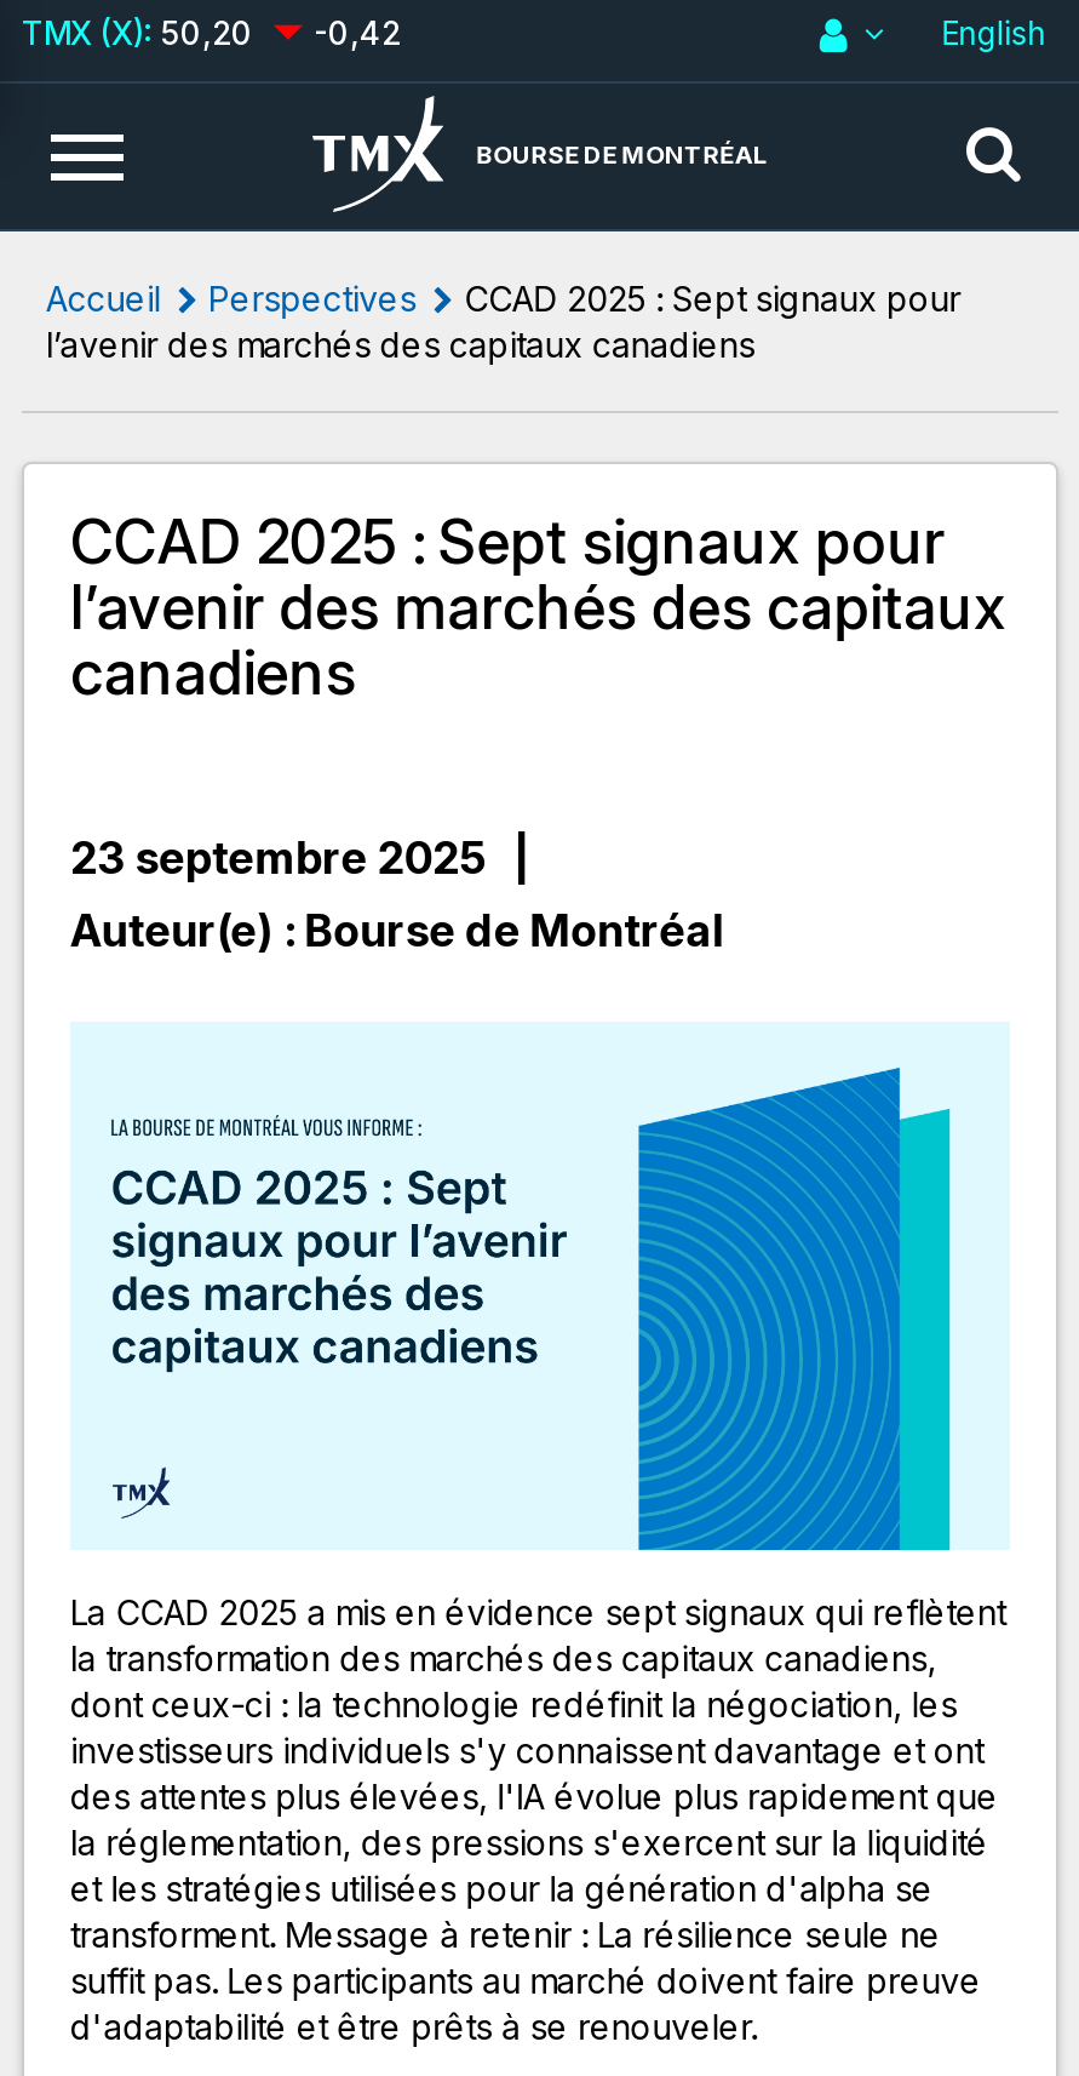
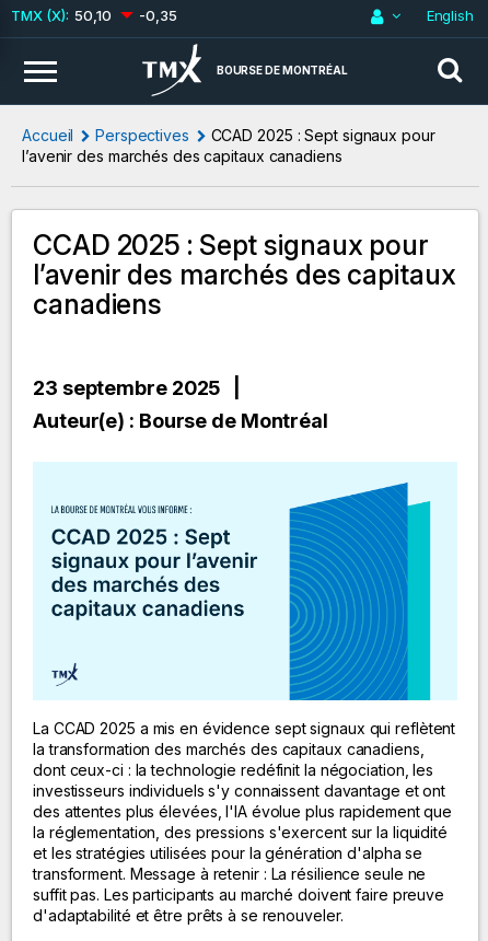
[161,13,253,52] 50,20 -> [74,7,111,24] 50,10
[314,13,401,52] -0,42 -> [138,7,177,24] -0,35

